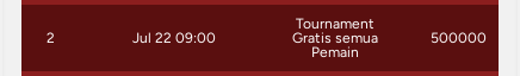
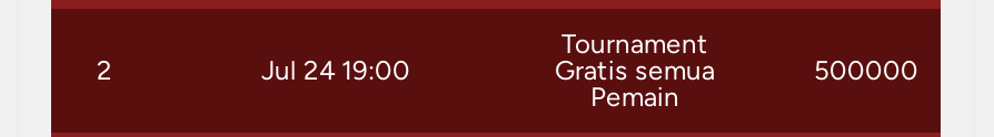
[132,30,216,46] Jul 22 09:00 -> [261,55,410,86] Jul 24 19:00

